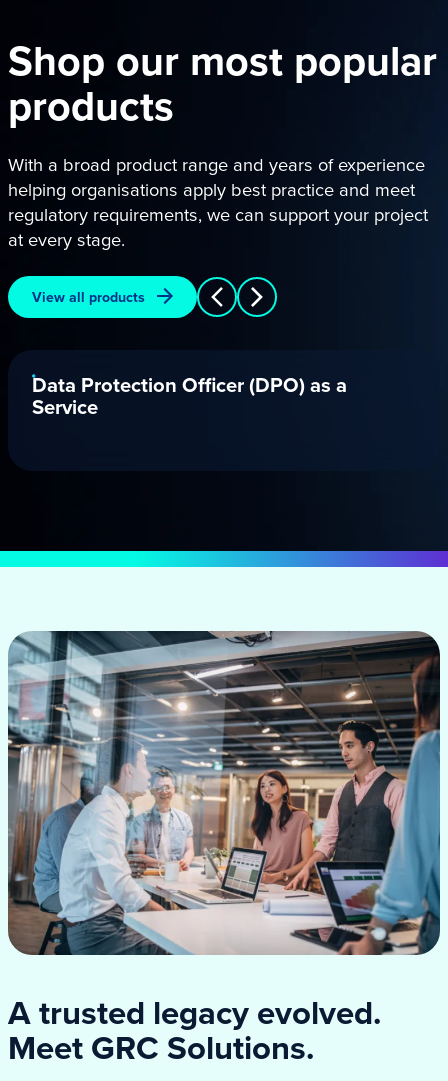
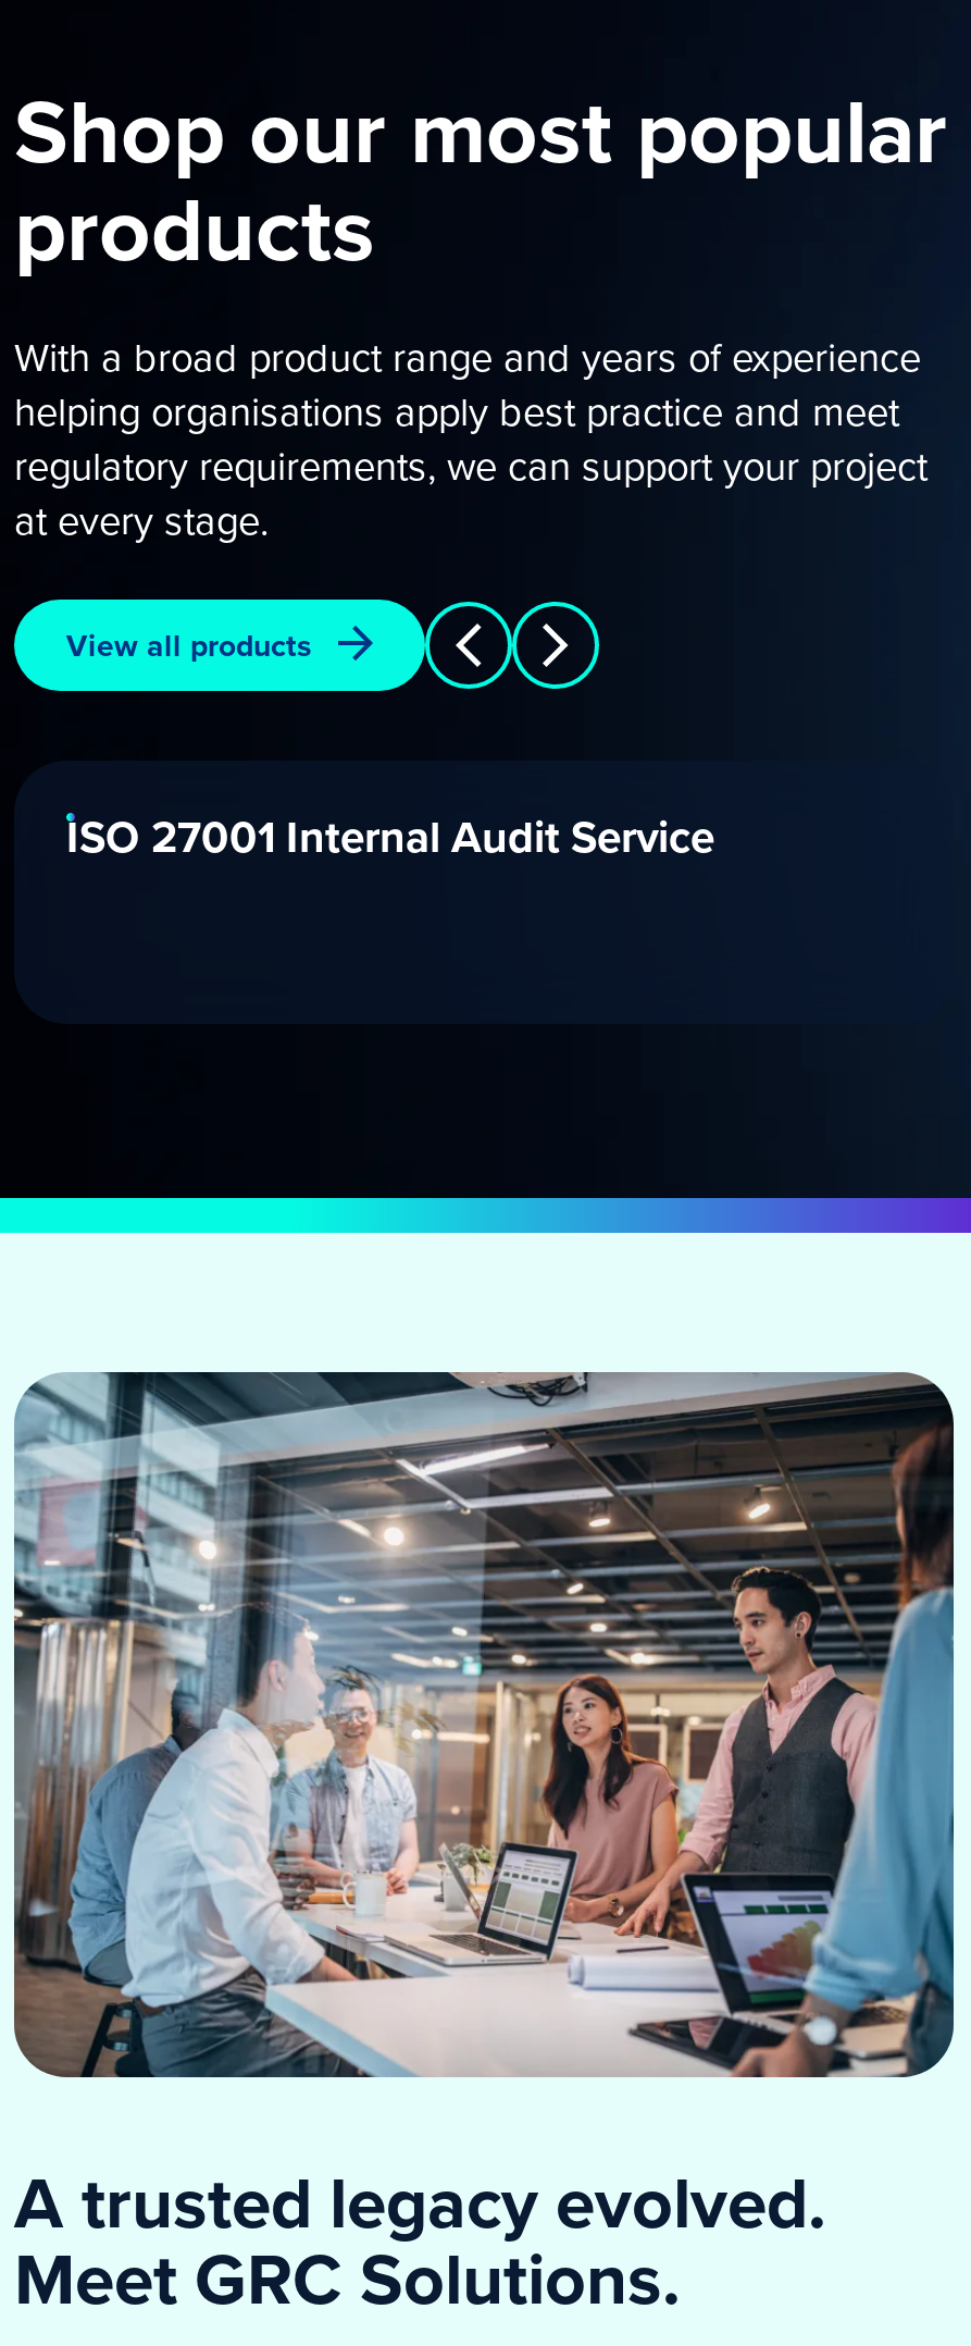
[32,370,347,421] Data Protection Officer (DPO) as a | Service -> [66,804,714,867] ISO 27001 Internal Audit Service

